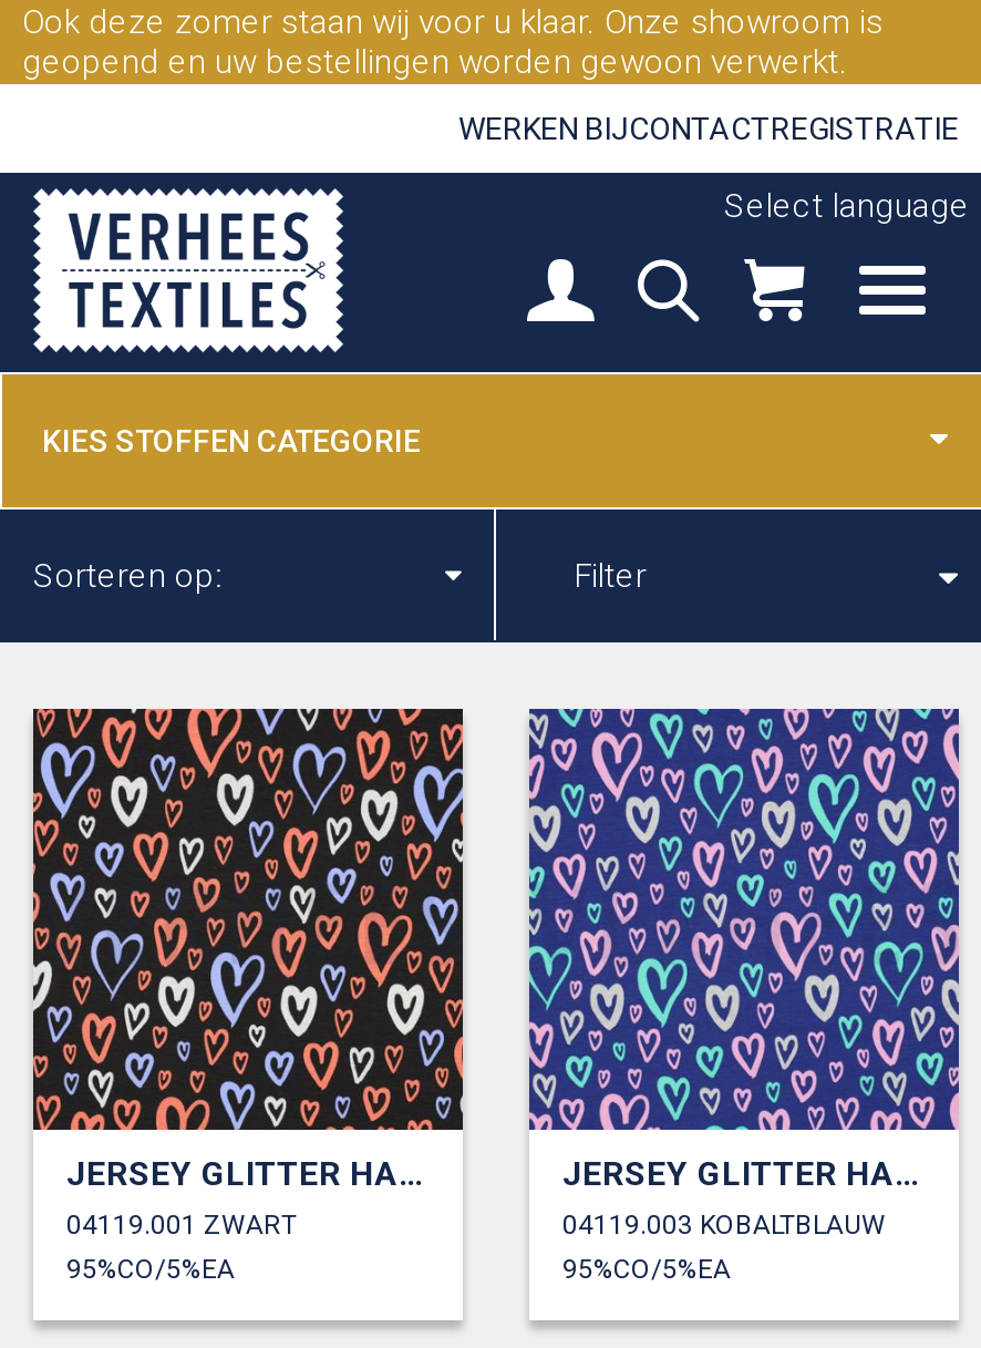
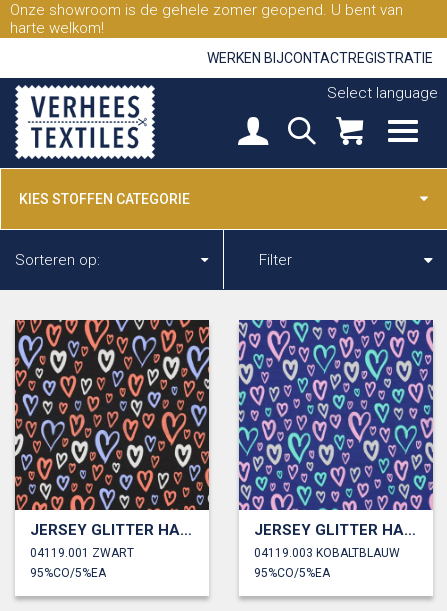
[22,2,884,82] Ook deze zomer staan wij voor u klaar. Onze showroom is | geopend en uw bestellingen worden gewoon verwerkt. -> [10,1,403,37] Onze showroom is de gehele zomer geopend. U bent van | harte welkom!

